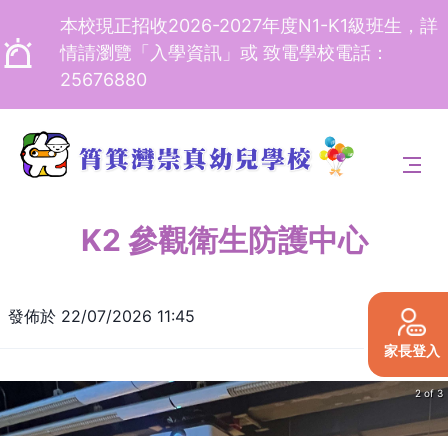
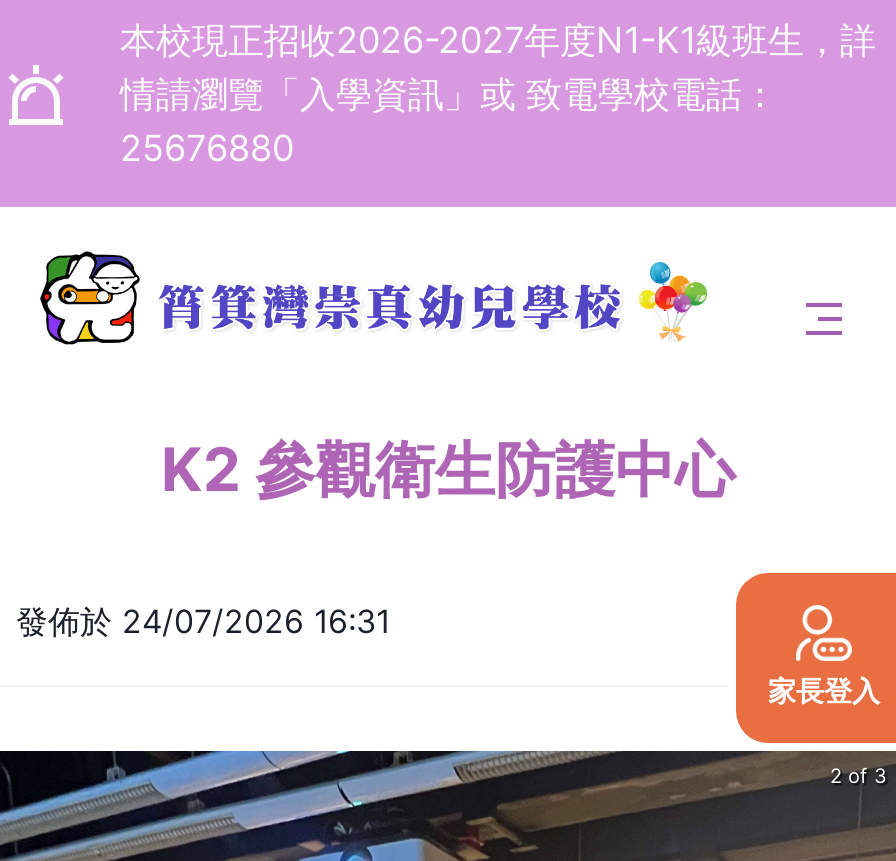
[8,306,195,326] 發佈於 22/07/2026 11:45 -> [16,601,390,641] 發佈於 24/07/2026 16:31

